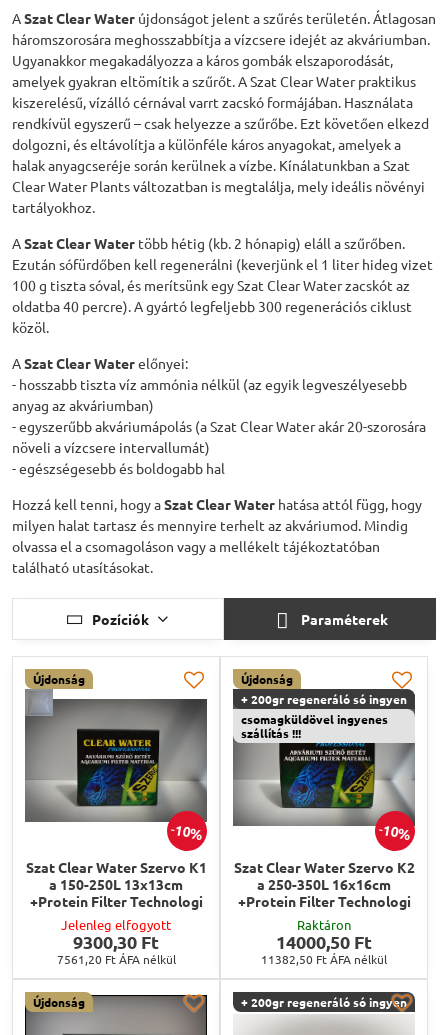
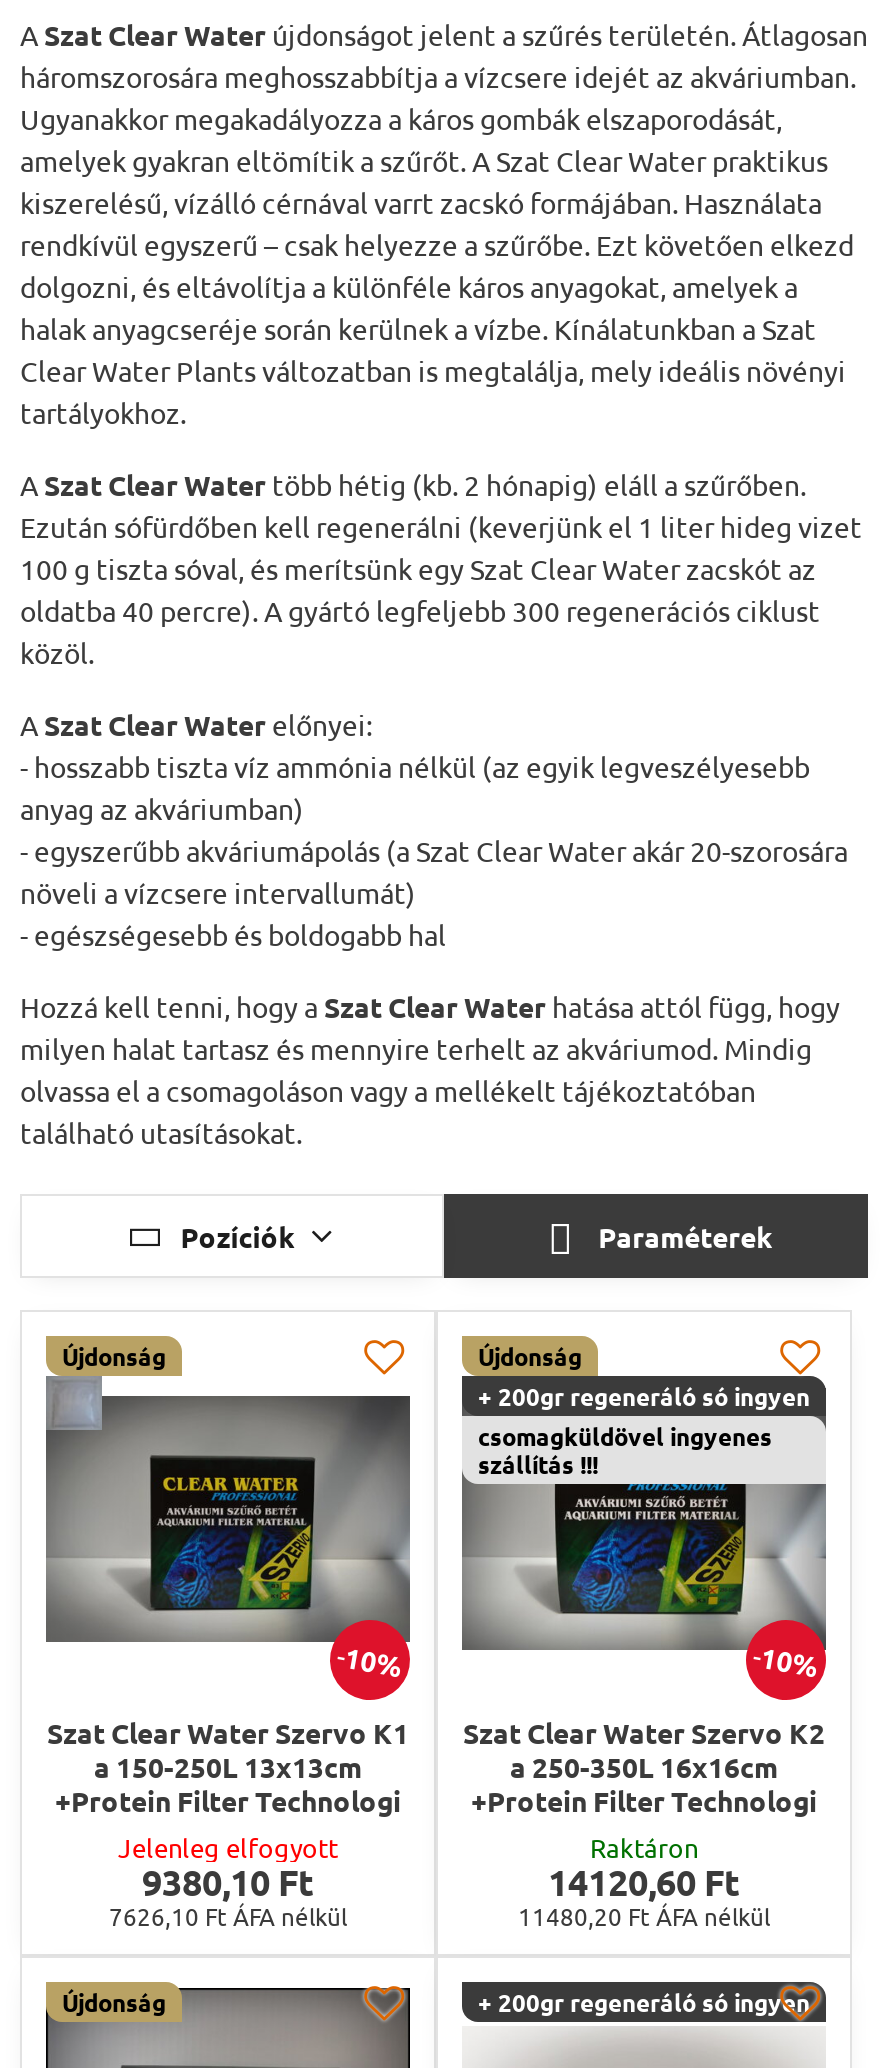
[73,930,159,953] 9300,30 Ft -> [142,1857,314,1903] 9380,10 Ft
[276,930,372,953] 14000,50 Ft -> [548,1857,740,1903] 14120,60 Ft
[56,951,175,967] 7561,20 FtÁFA nélkül -> [109,1899,347,1931] 7626,10 FtÁFA nélkül
[261,951,387,967] 11382,50 FtÁFA nélkül -> [518,1899,770,1931] 11480,20 FtÁFA nélkül

